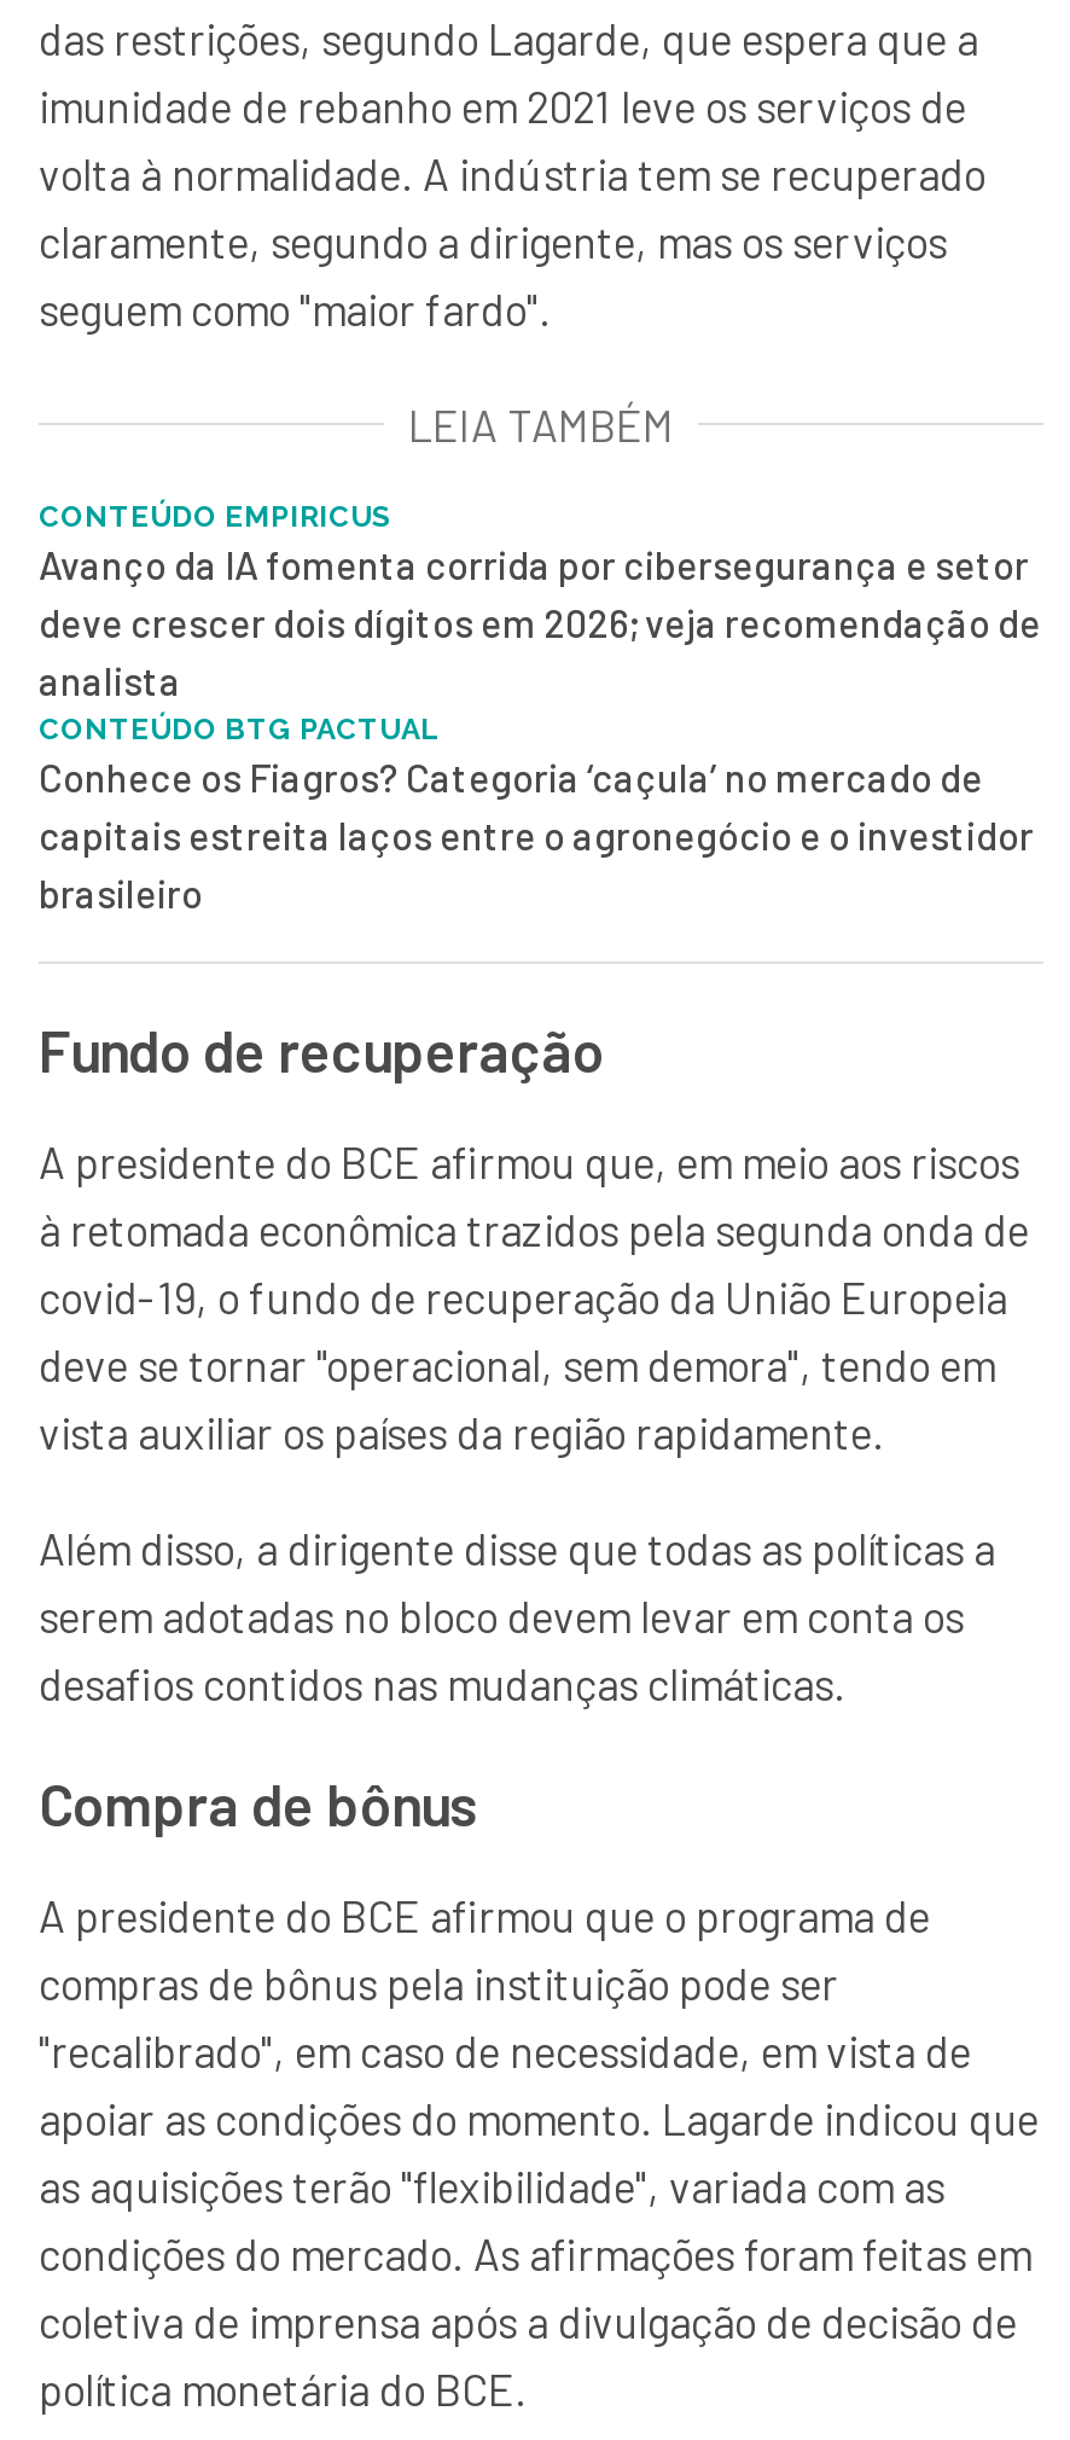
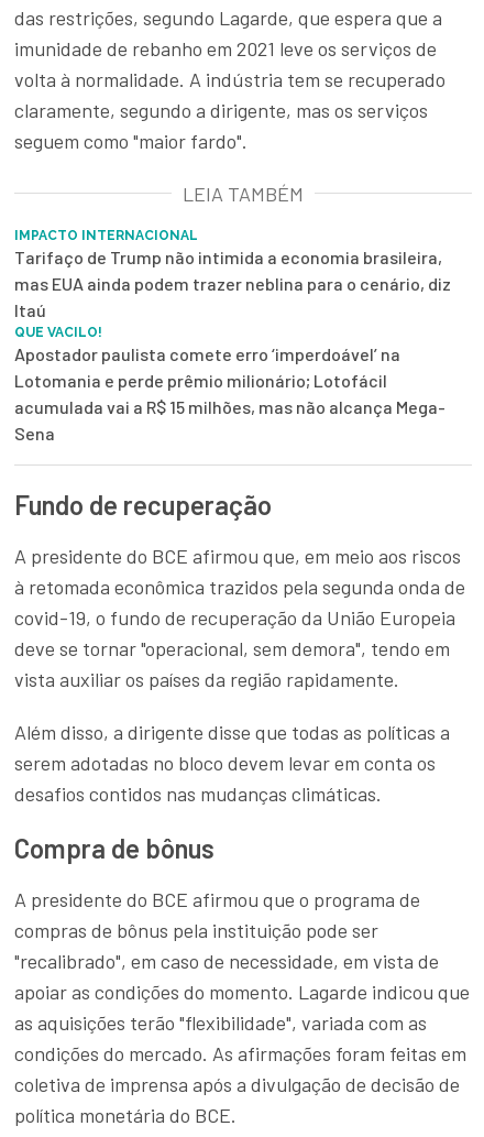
[39,500,1041,915] CONTEÚDO EMPIRICUS | Avanço da IA fomenta corrida por cibersegurança e setor | deve crescer dois dígitos em 2026; veja recomendação de | analista | CONTEÚDO BTG PACTUAL | Conhece os Fiagros? Categoria ‘caçula’ no mercado de | capitais estreita laços entre o agronegócio e o investidor | brasileiro -> [14,228,451,443] IMPACTO INTERNACIONAL | Tarifaço de Trump não intimida a economia brasileira, | mas EUA ainda podem trazer neblina para o cenário, diz | Itaú | QUE VACILO! | Apostador paulista comete erro ‘imperdoável’ na | Lotomania e perde prêmio milionário; Lotofácil | acumulada vai a R$ 15 milhões, mas não alcança Mega- | Sena

